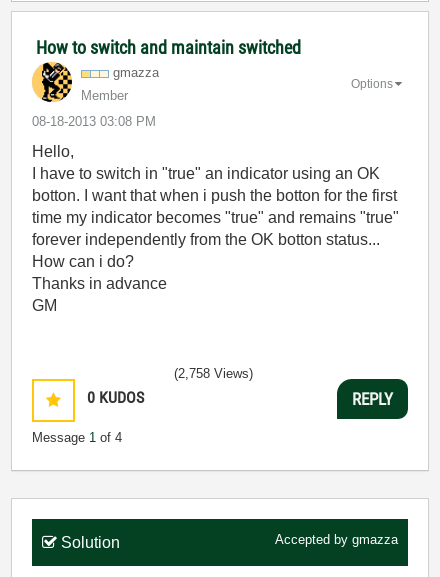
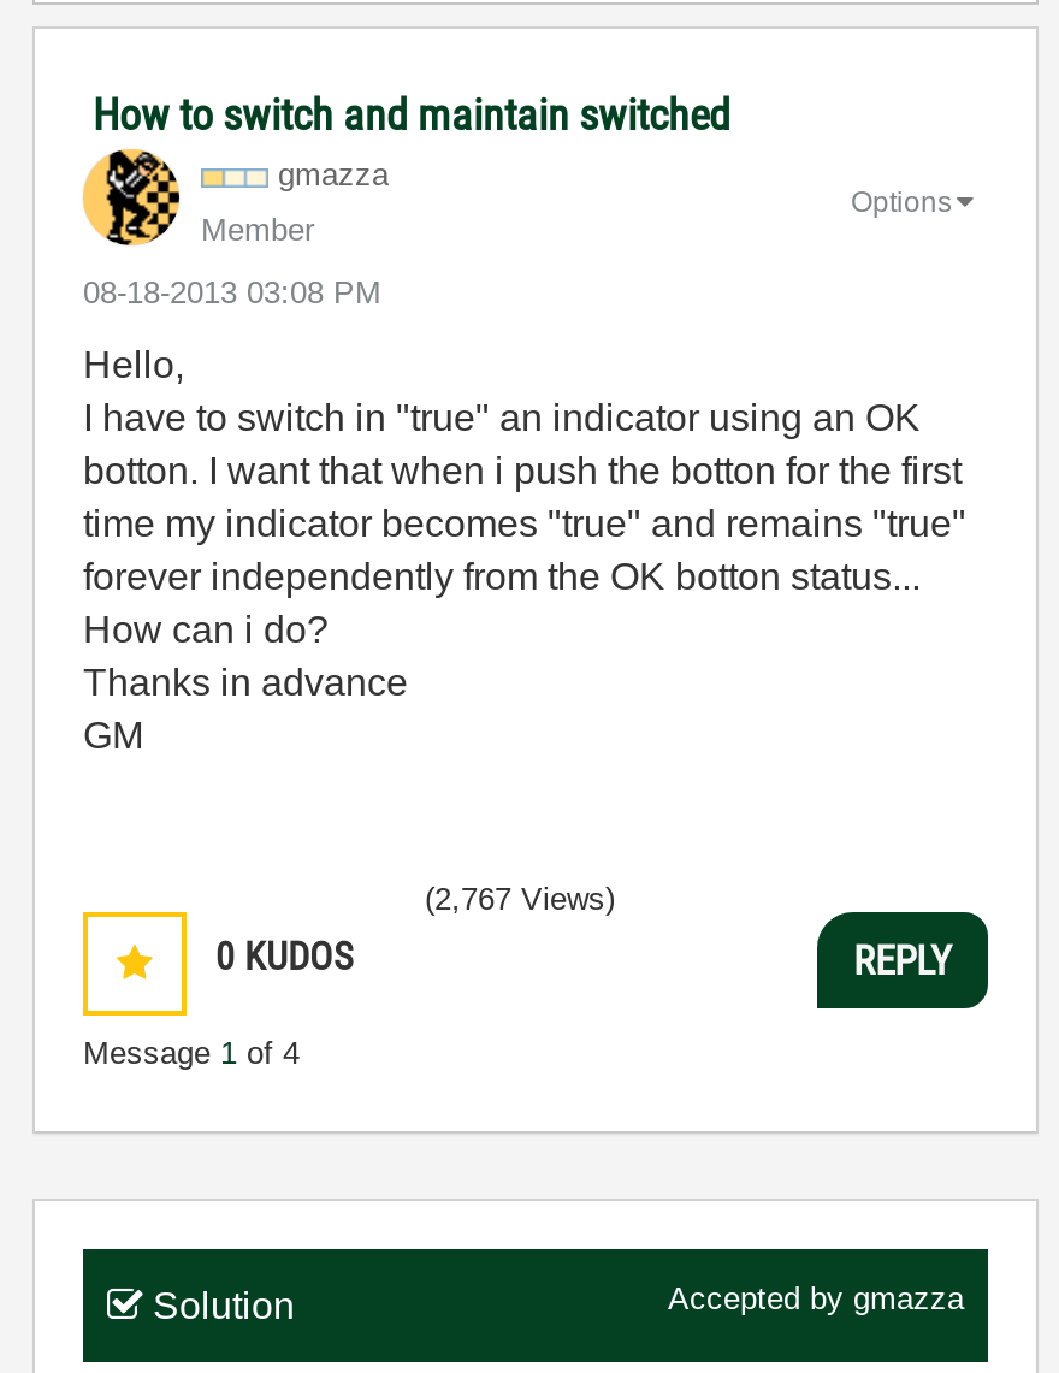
[174,366,253,381] (2,758 Views) -> [425,881,615,917] (2,767 Views)

